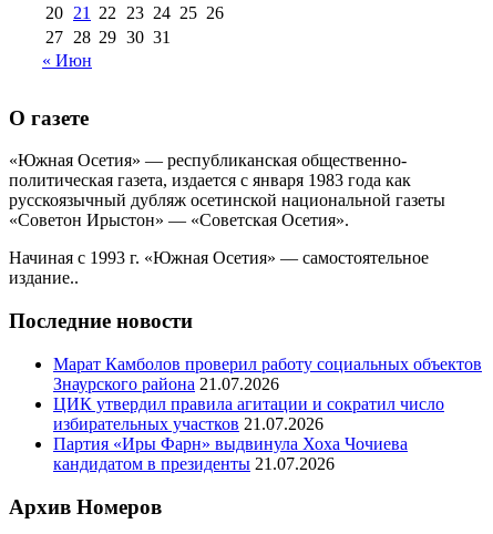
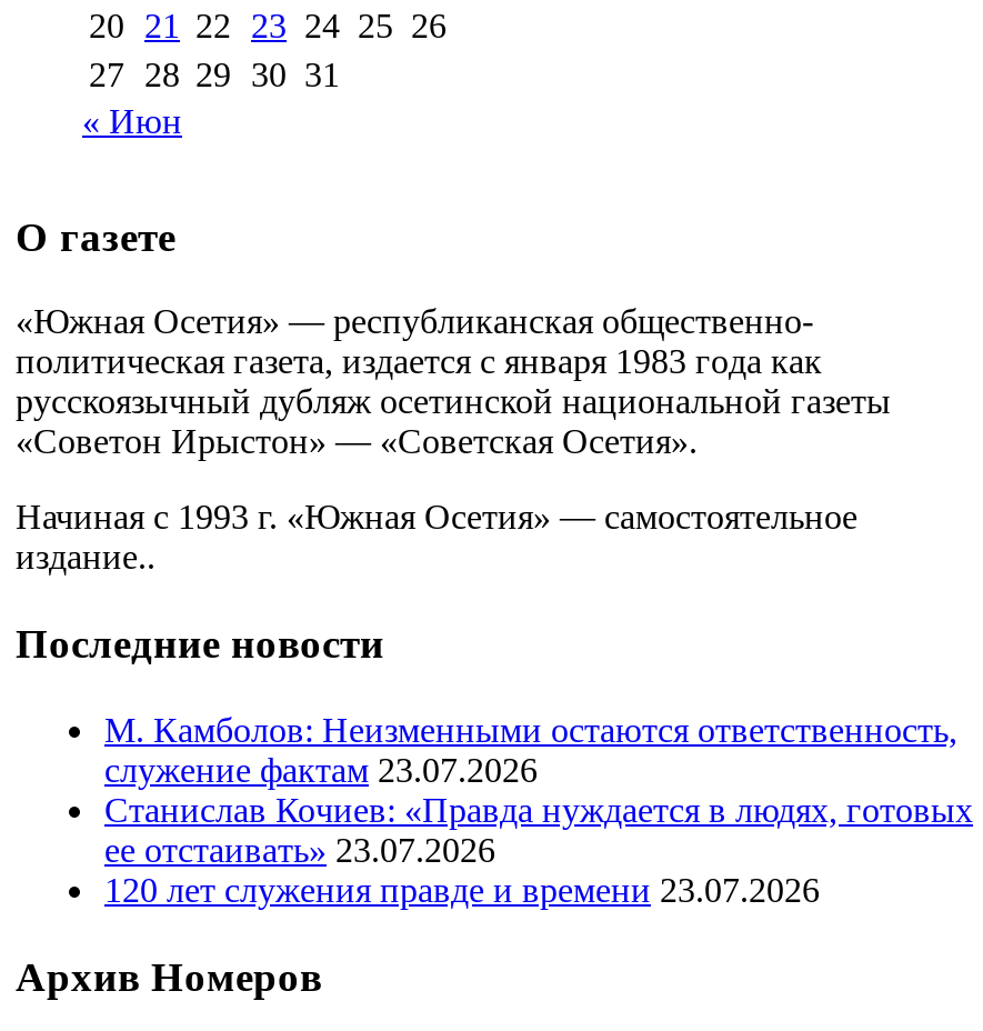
[53,354,482,473] Марат Камболов проверил работу социальных объектов | Знаурского района 21.07.2026 | ЦИК утвердил правила агитации и сократил число | избирательных участков 21.07.2026 | Партия «Иры Фарн» выдвинула Хоха Чочиева | кандидатом в президенты 21.07.2026 -> [104,711,973,909] М. Камболов: Неизменными остаются ответственность, | служение фактам 23.07.2026 | Станислав Кочиев: «Правда нуждается в людях, готовых | ее отстаивать» 23.07.2026 | 120 лет служения правде и времени 23.07.2026

